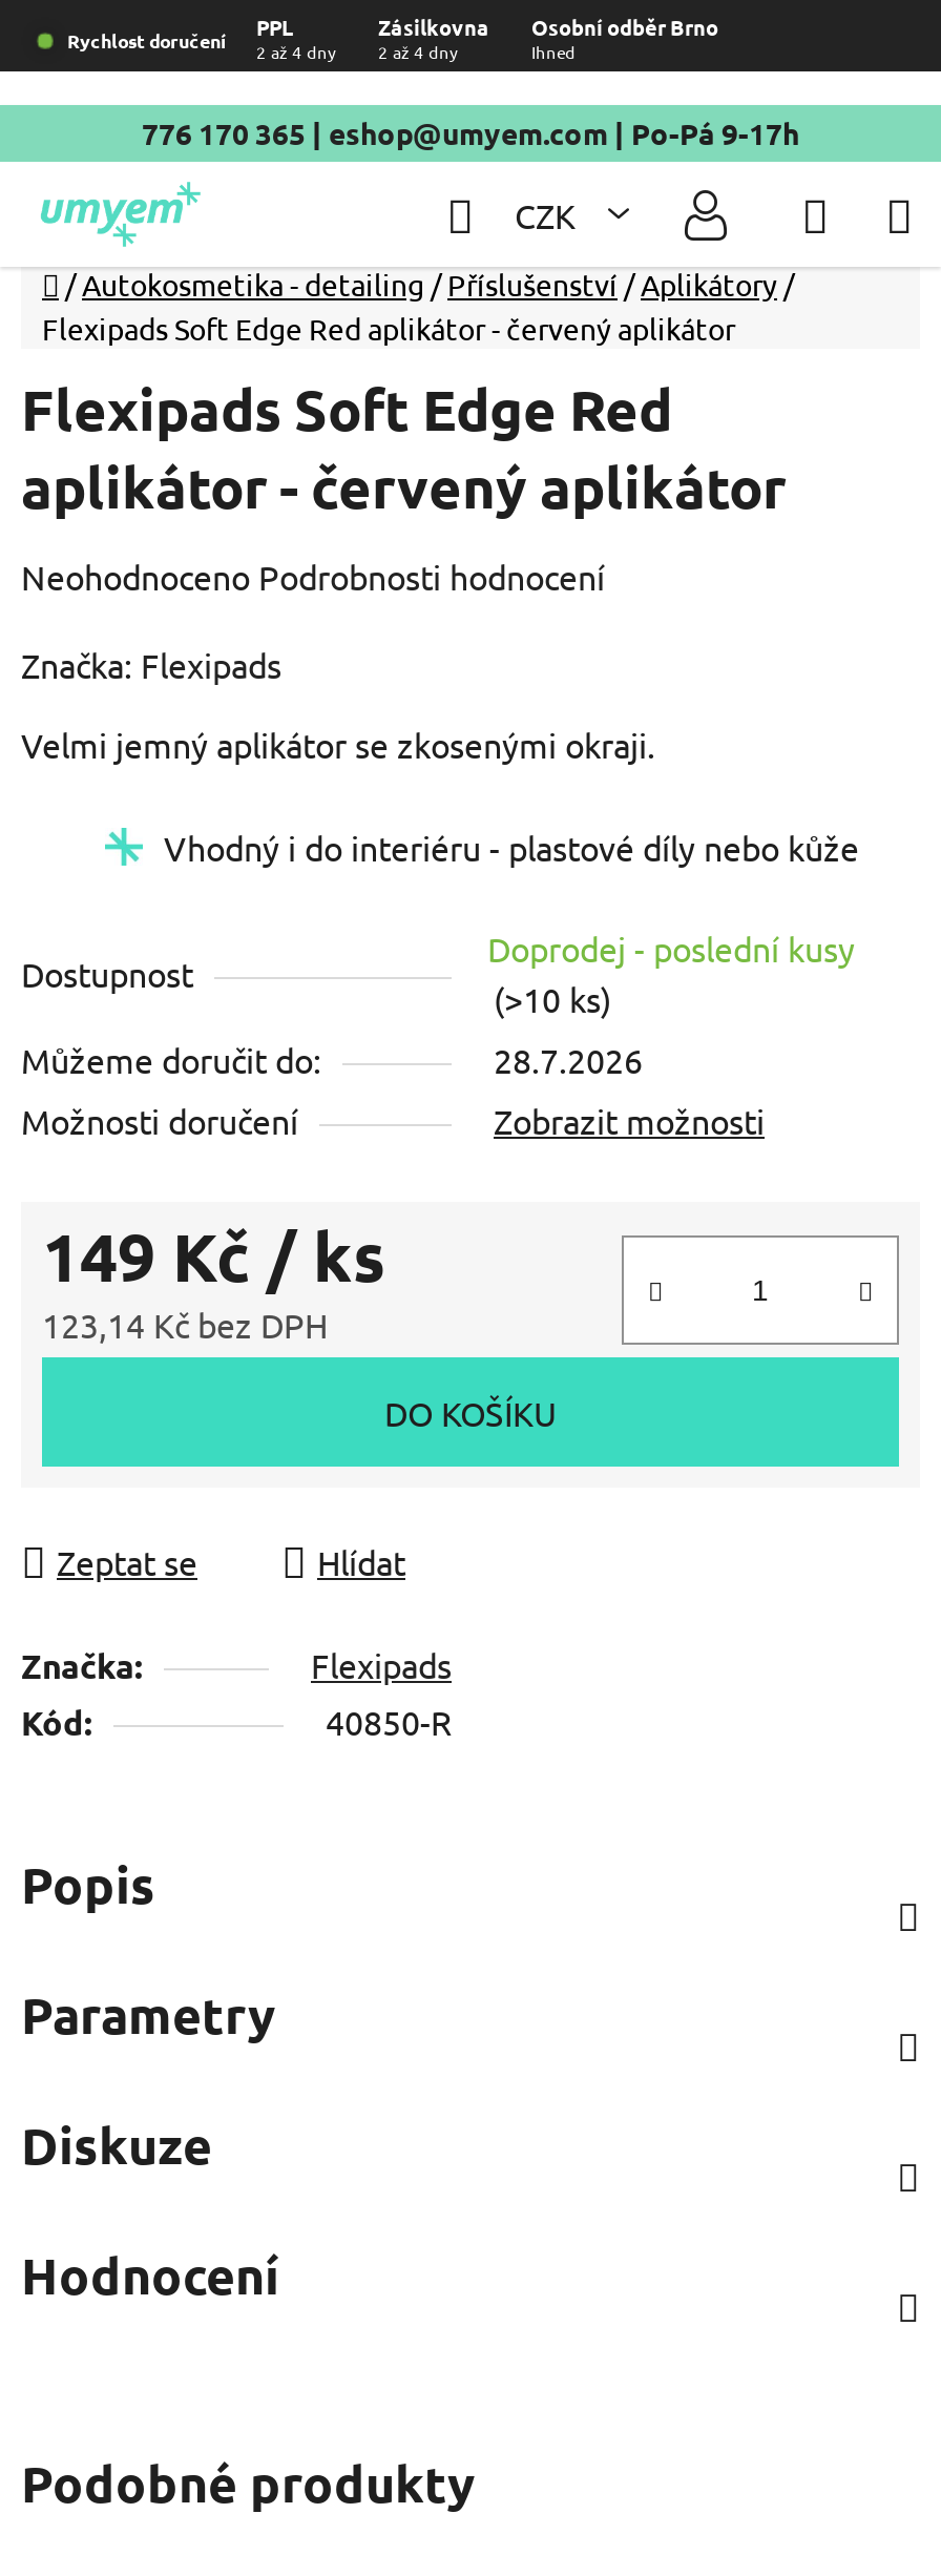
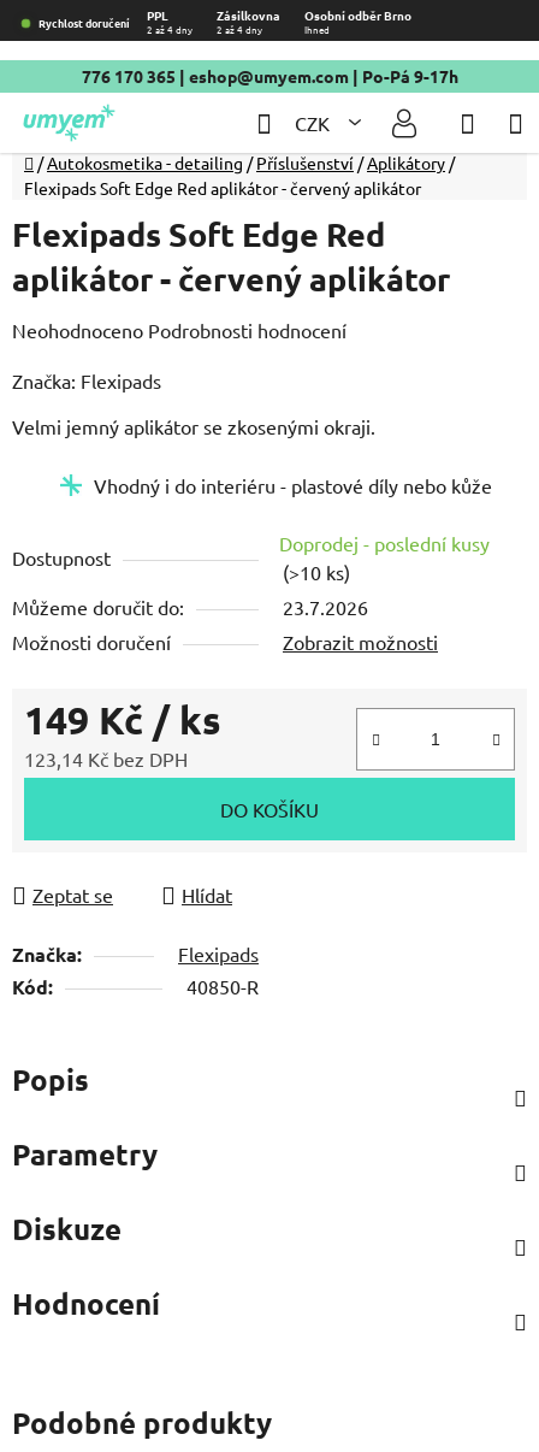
[494,1037,643,1079] 28.7.2026 -> [283,594,368,618] 23.7.2026

